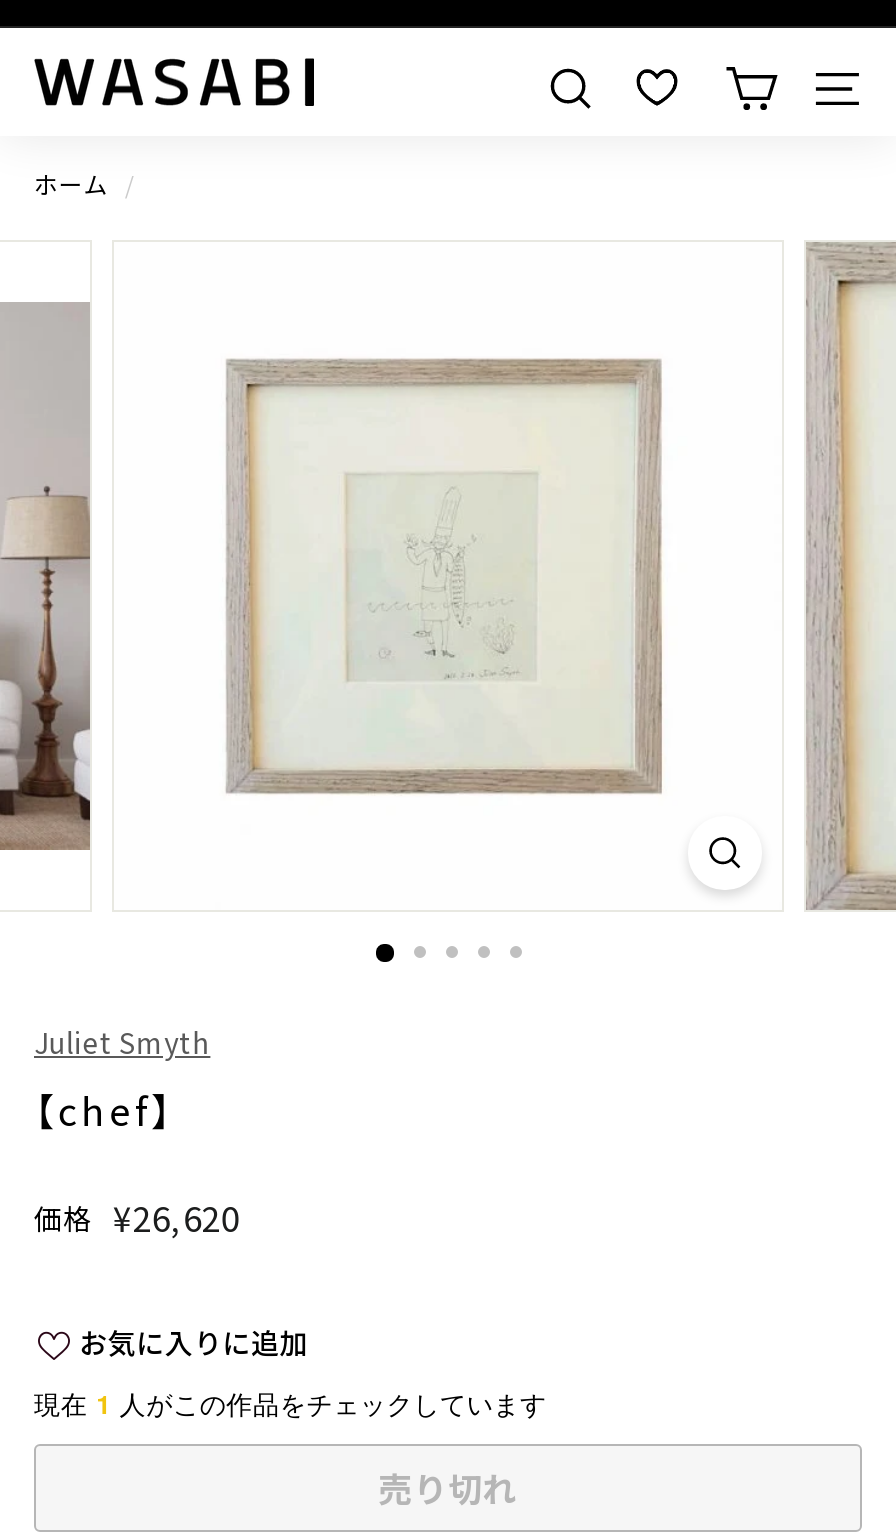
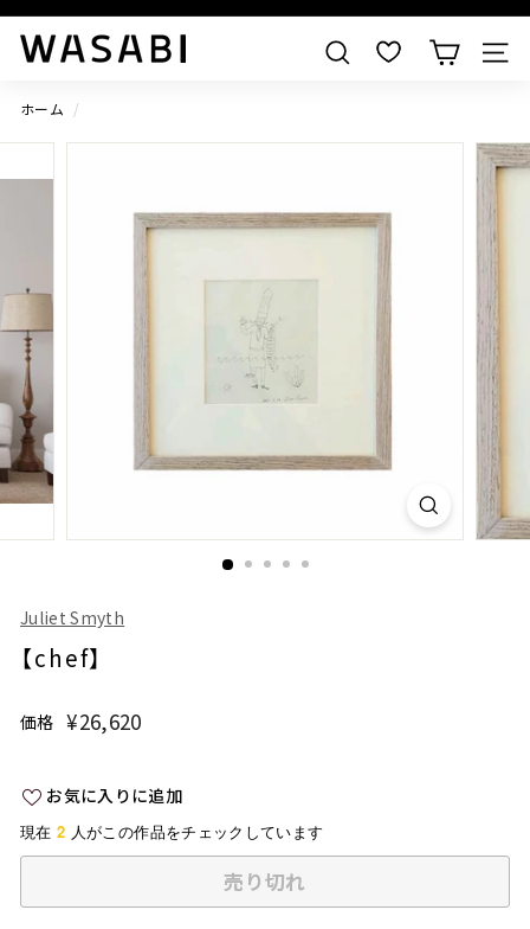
[34,1384,547,1422] 現在 1 人がこの作品をチェックしています -> [20,820,323,842] 現在 2 人がこの作品をチェックしています

